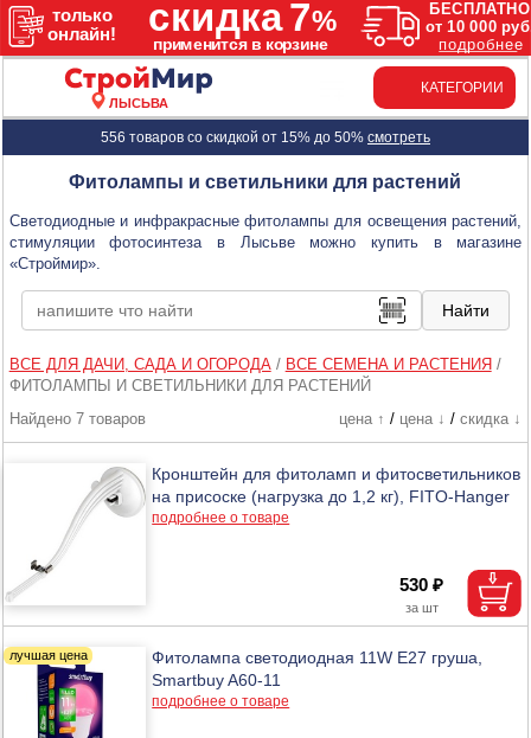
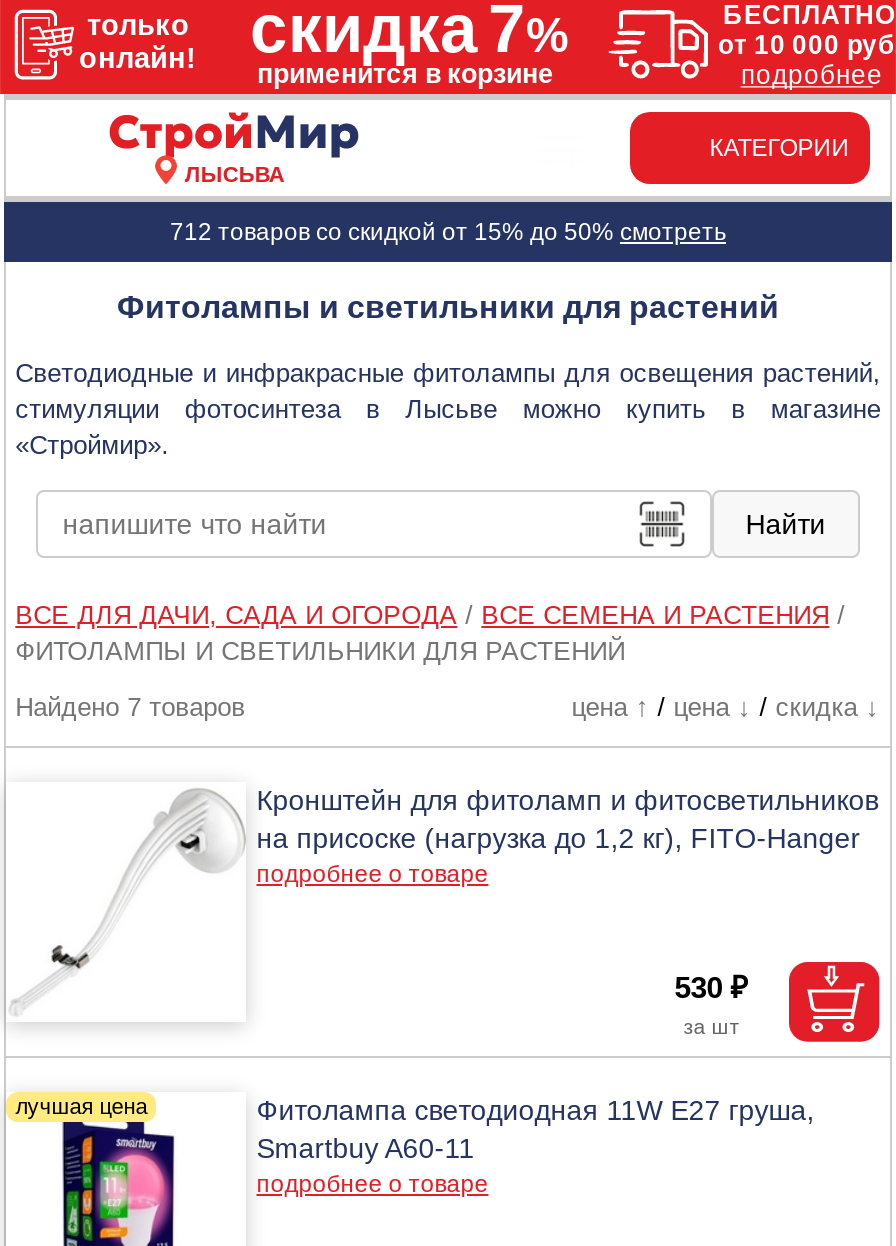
[101,129,430,145] 556 товаров со скидкой от 15% до 50% смотреть -> [170,218,726,246] 712 товаров со скидкой от 15% до 50% смотреть

